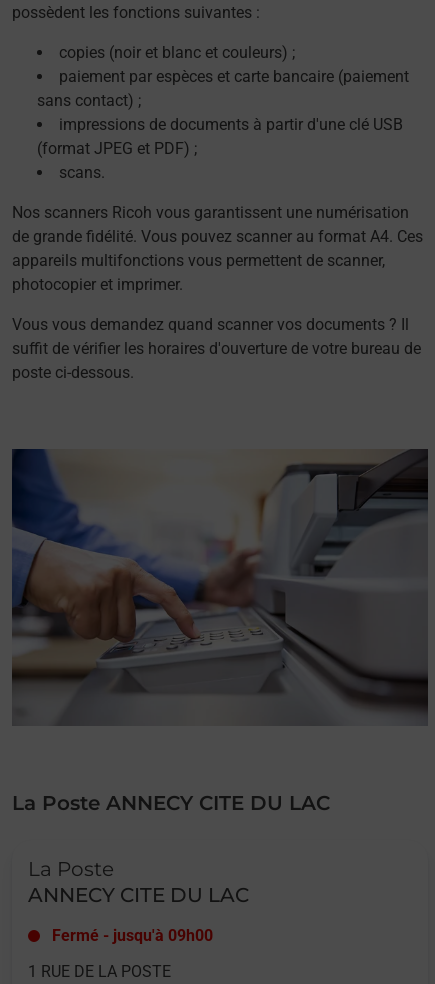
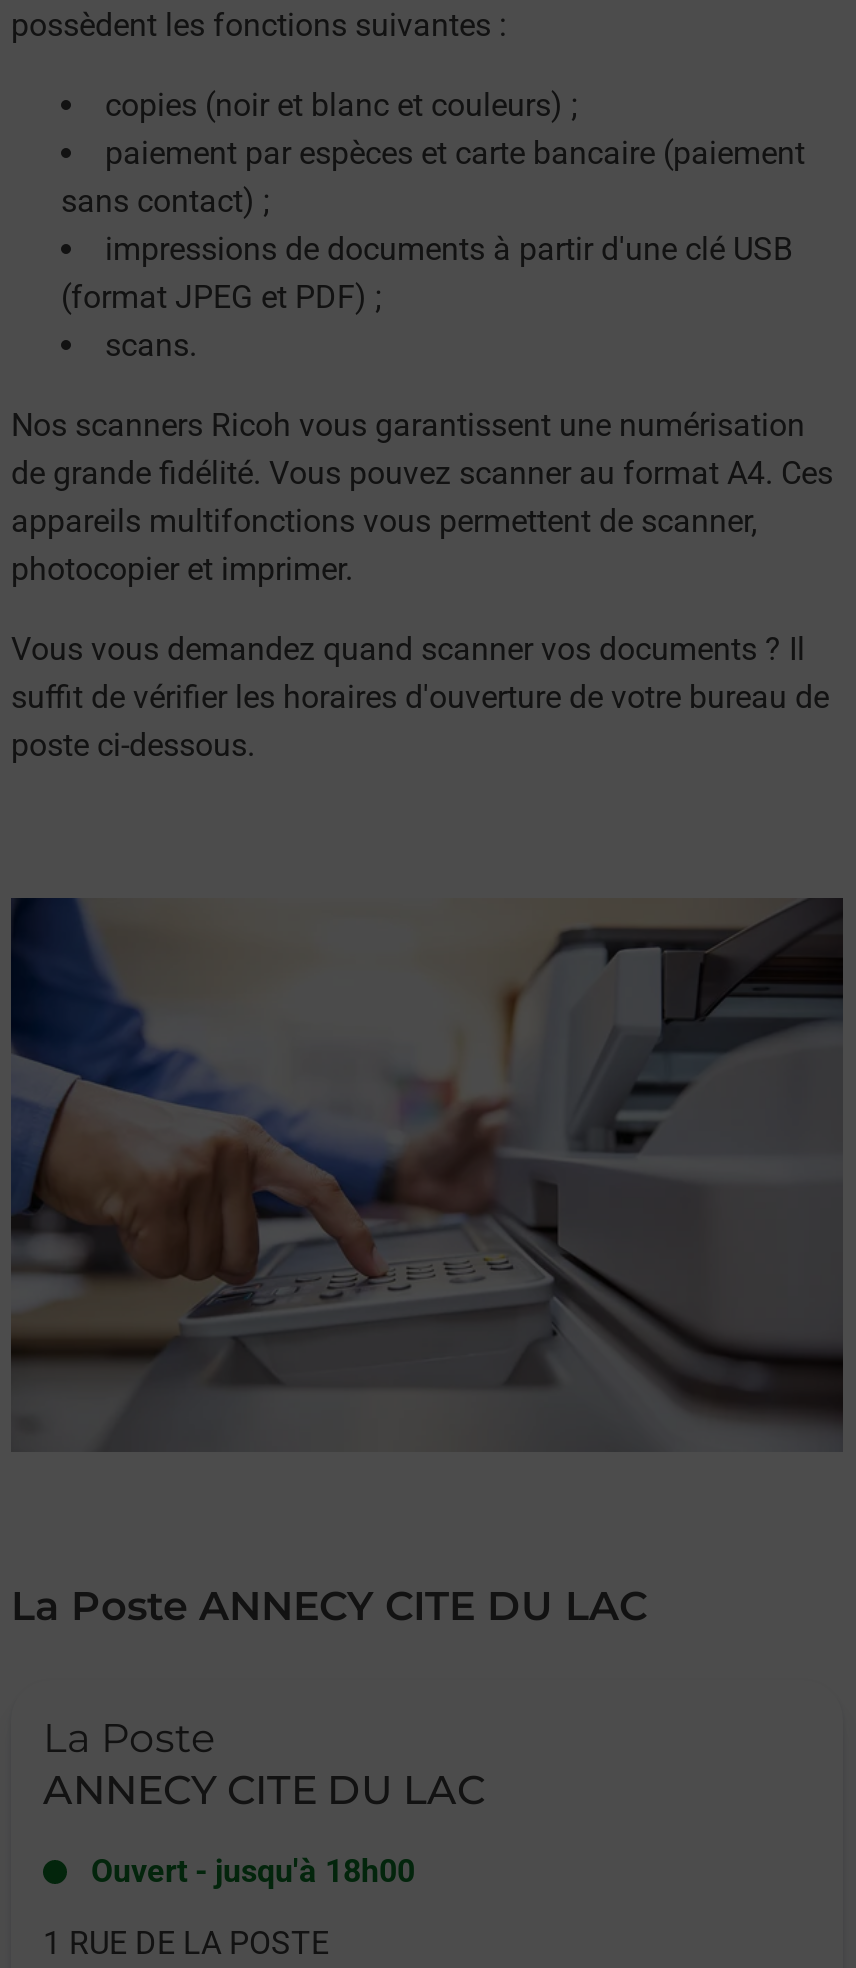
[52,926,213,945] Fermé - jusqu'à 09h00 -> [91,1853,415,1891] Ouvert - jusqu'à 18h00

